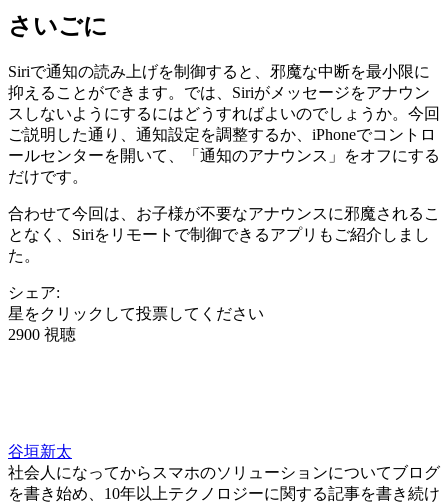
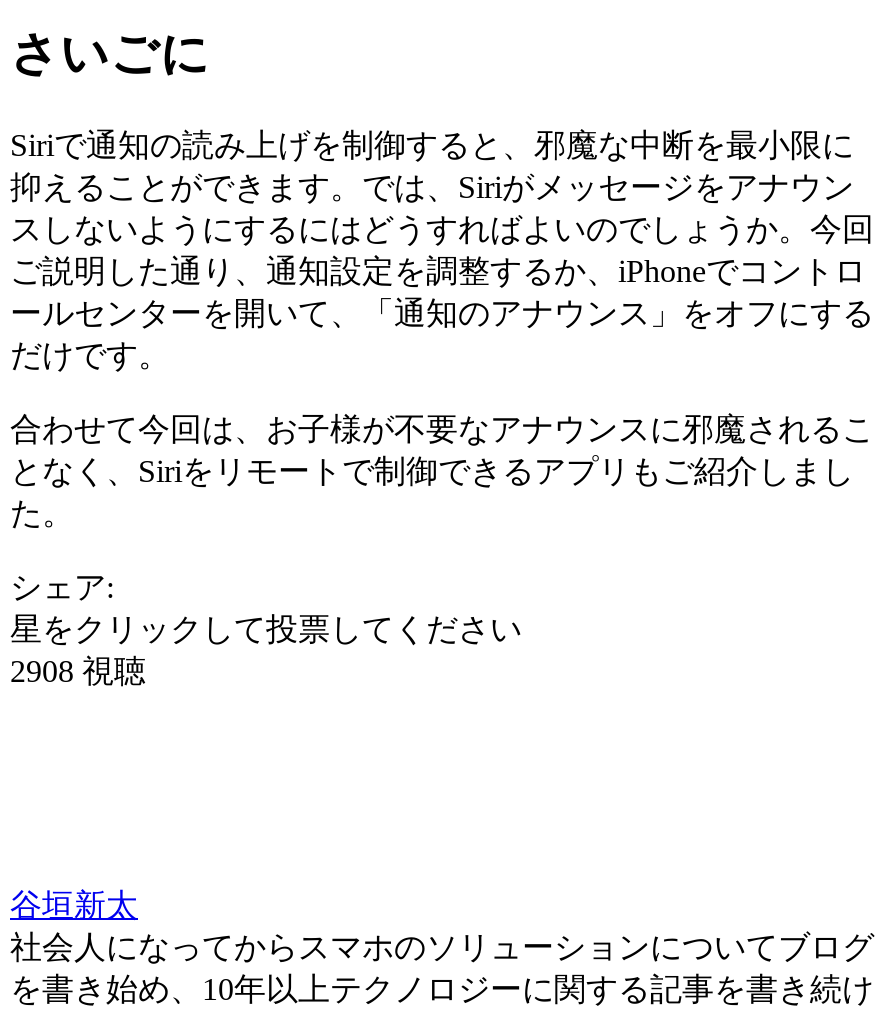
[8,326,76,343] 2900 視聴 -> [10,653,146,687] 2908 視聴

